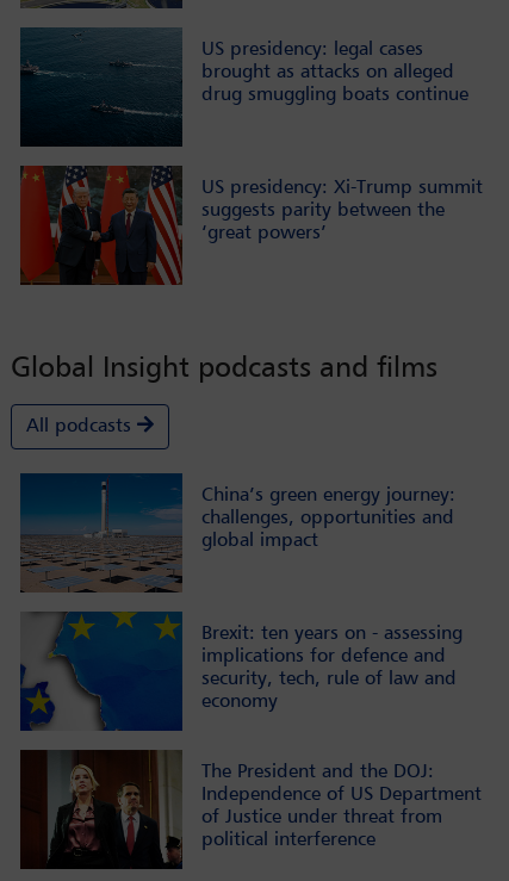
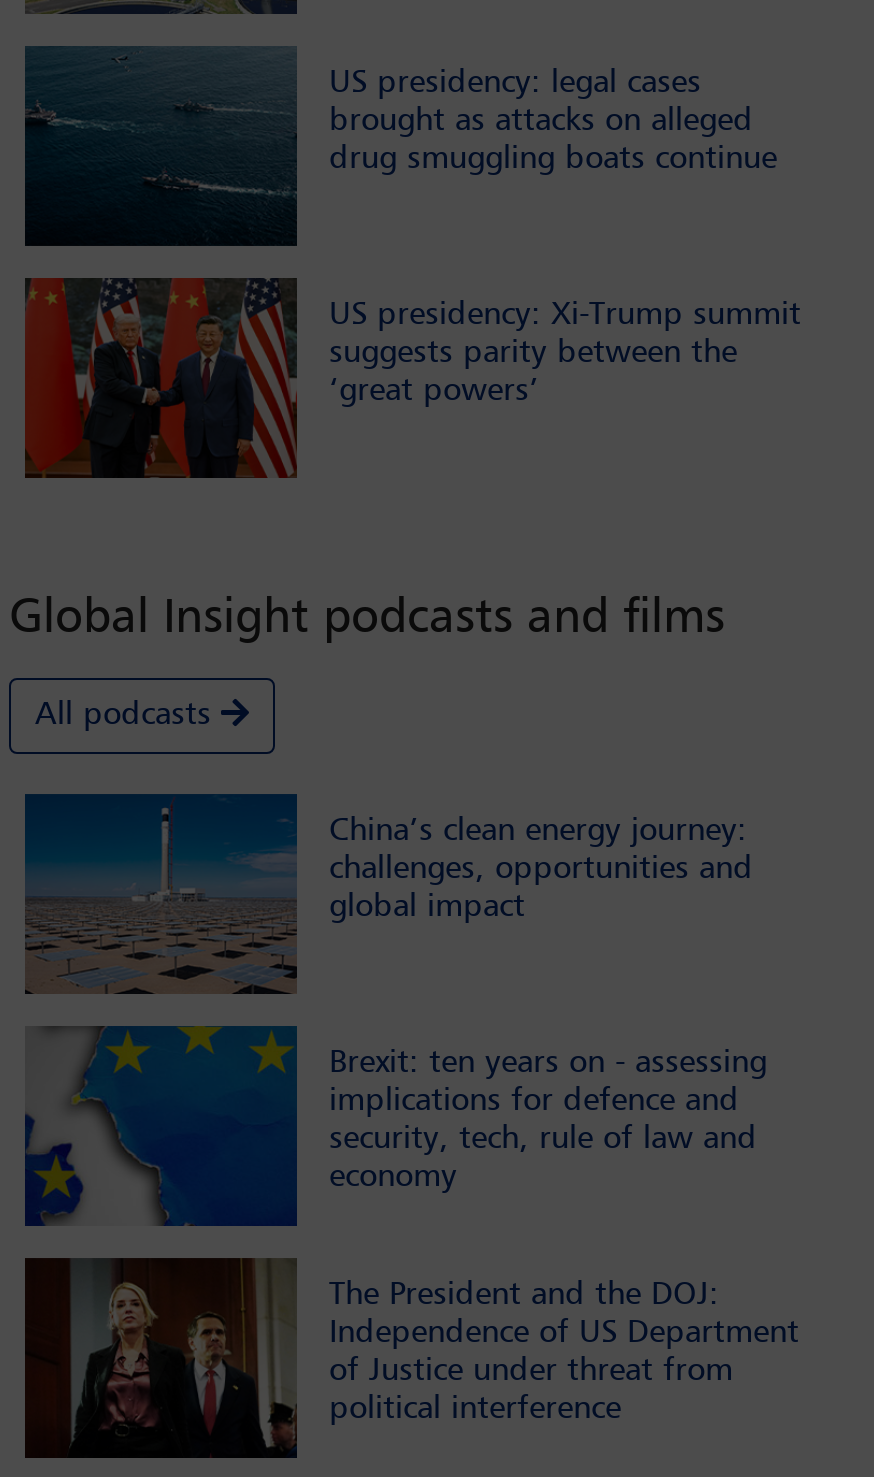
[201,486,455,505] China’s green energy journey: -> [329,816,747,848] China’s clean energy journey:

